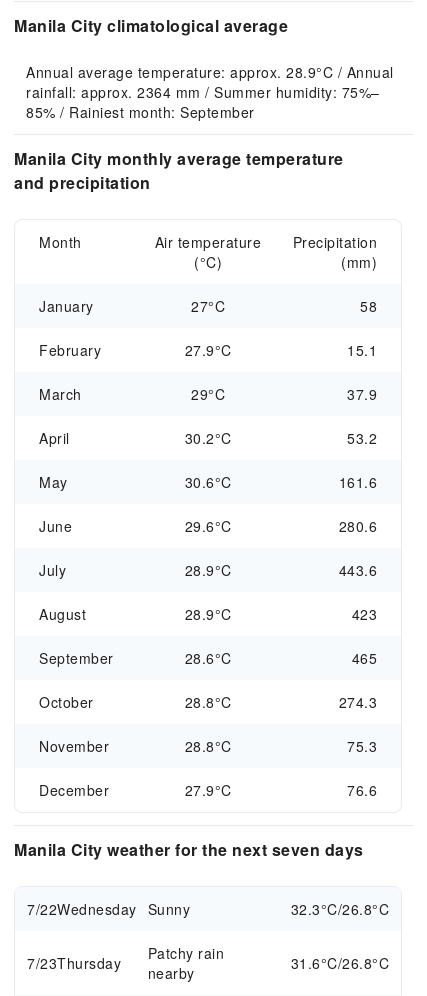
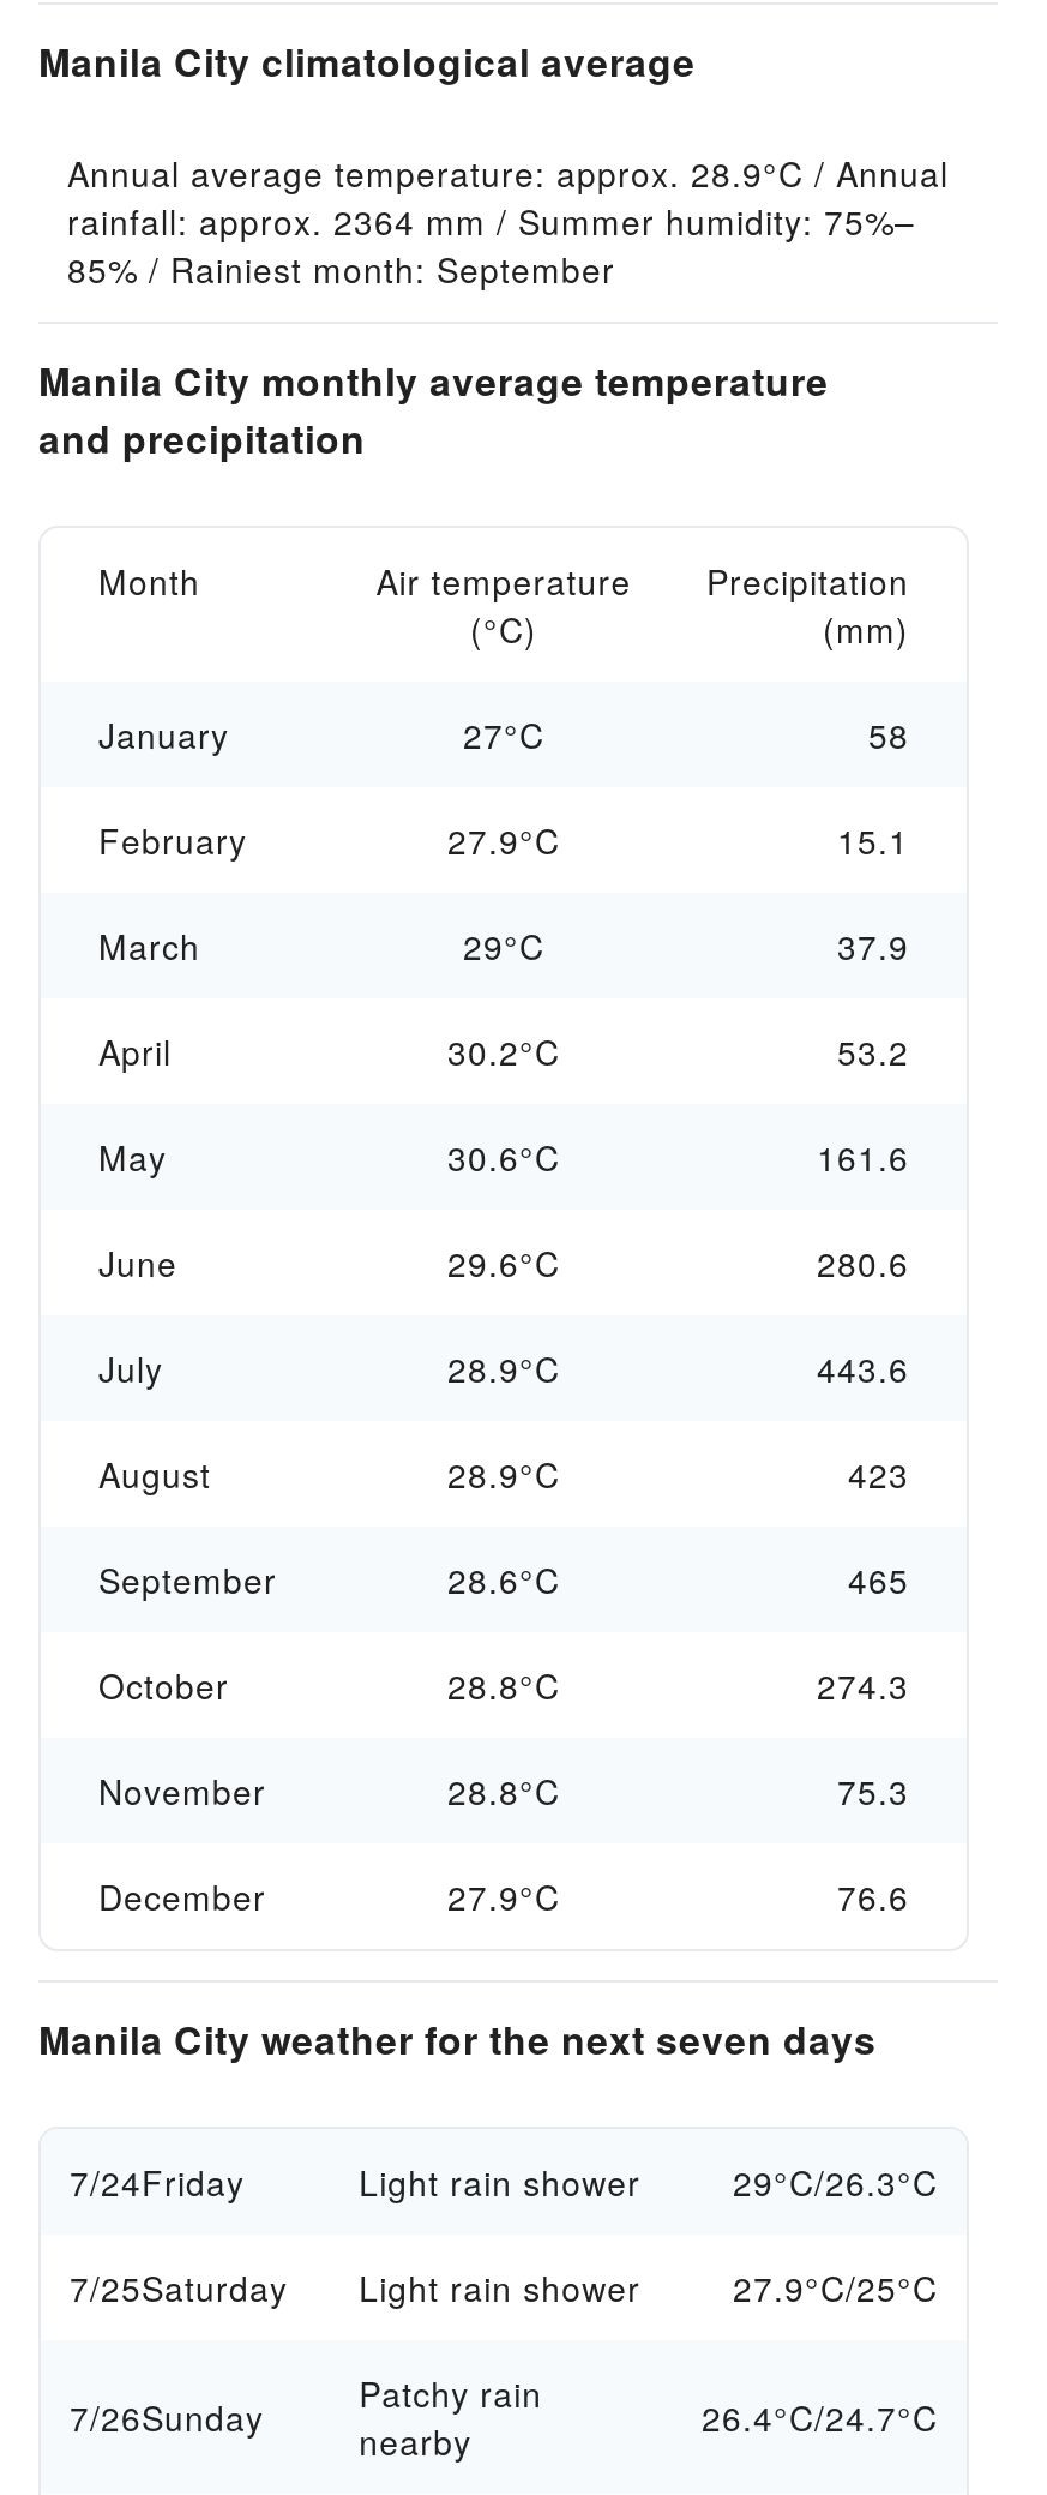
[27,899,389,973] 7/22Wednesday Sunny | 32.3°C/26.8°C | 7/23Thursday -> [70,2158,938,2441] 7/24Friday | Light rain shower | 29°C/26.3°C | 7/25Saturday | Light rain shower | 27.9°C/25°C | 7/26Sunday
[290,953,389,973] 31.6°C/26.8°C -> [702,2393,938,2441] 26.4°C/24.7°C

